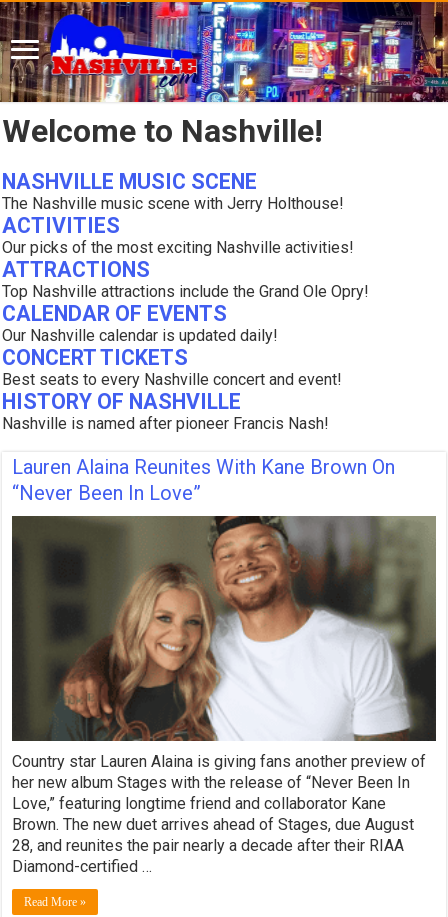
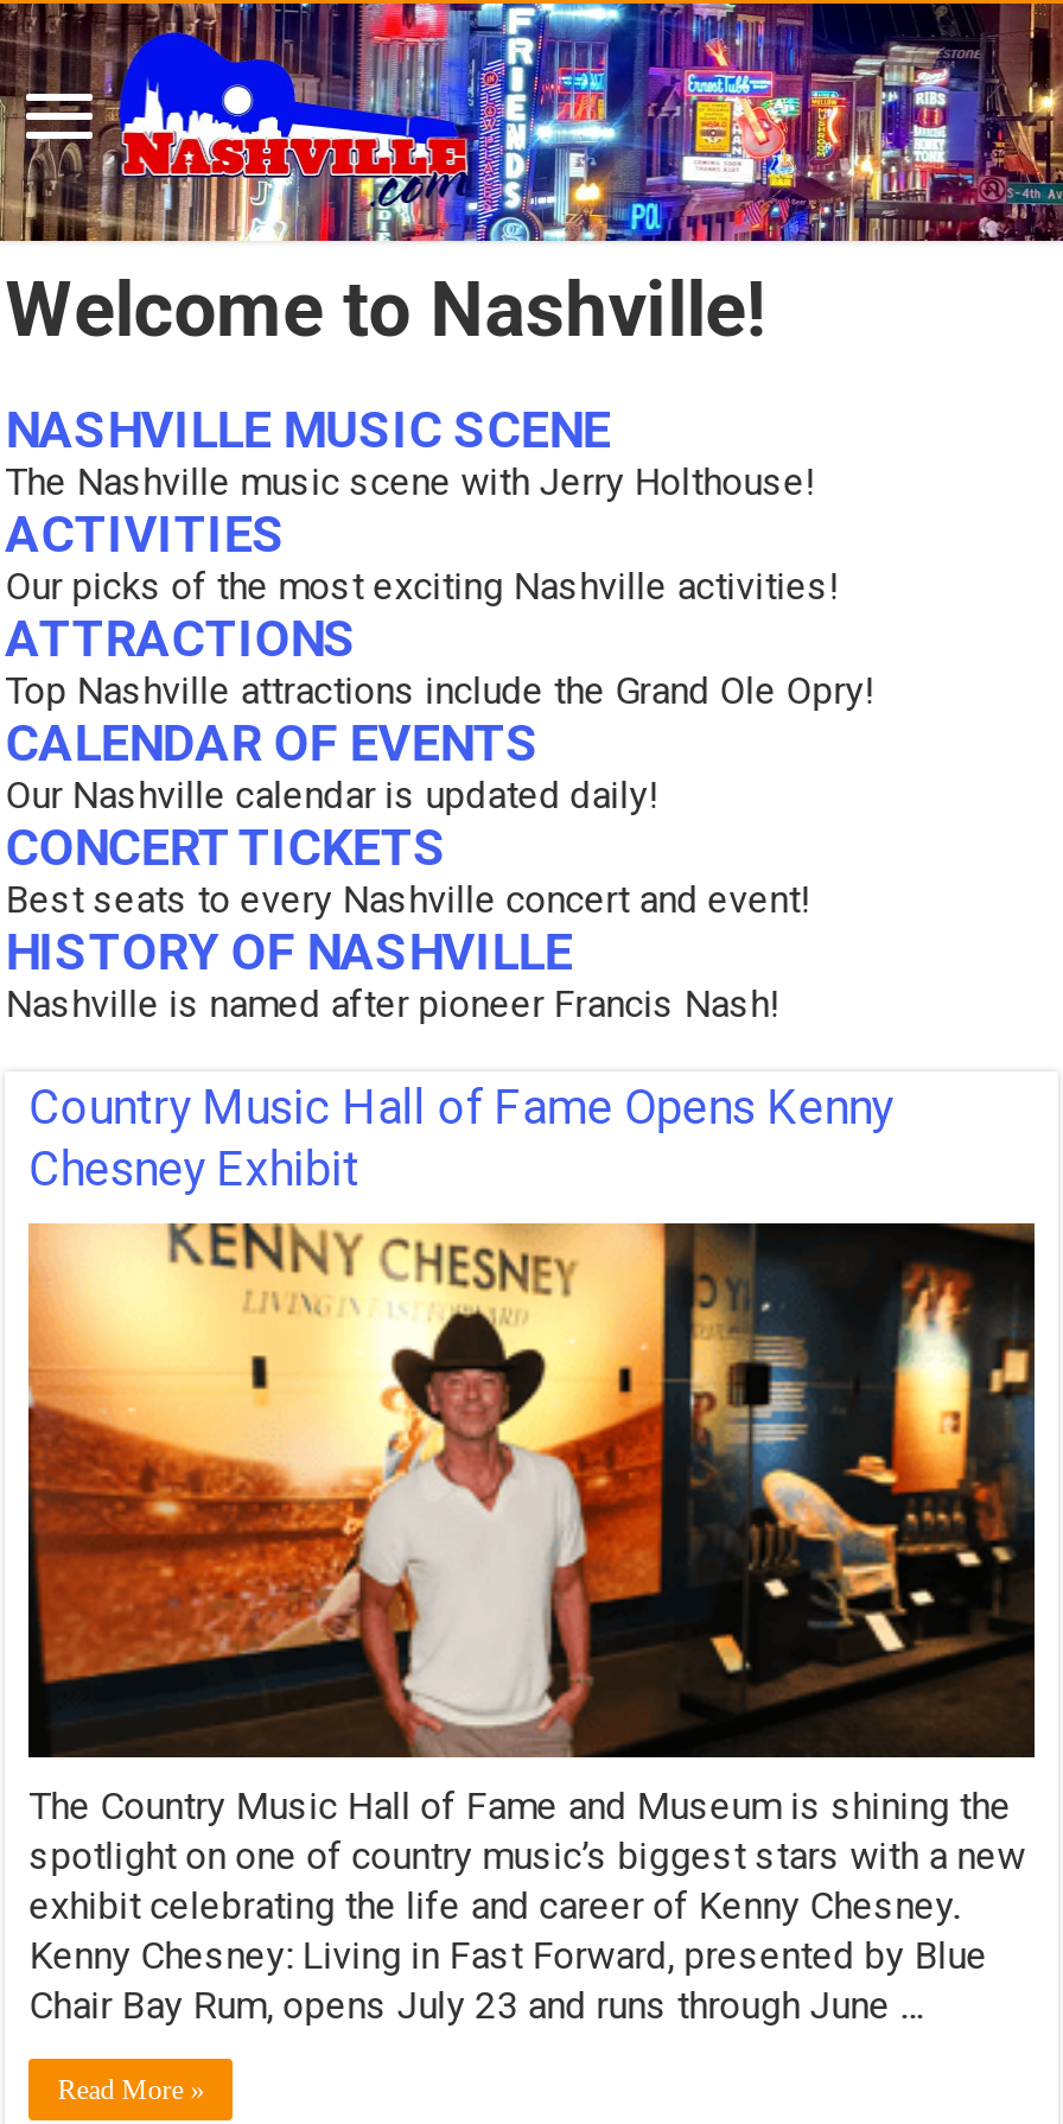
[12,454,395,504] Lauren Alaina Reunites With Kane Brown On | “Never Been In Love” -> [29,1077,893,1196] Country Music Hall of Fame Opens Kenny | Chesney Exhibit
[11,515,436,876] [image] | Country star Lauren Alaina is giving fans another preview of | her new album Stages with the release of “Never Been In | Love,” featuring longtime friend and collaborator Kane | Brown. The new duet arrives ahead of Stages, due August | 28, and reunites the pair nearly a decade after their RIAA | Diamond-certified … -> [26,1221,1037,2028] [image] | The Country Music Hall of Fame and Museum is shining the | spotlight on one of country music’s biggest stars with a new | exhibit celebrating the life and career of Kenny Chesney. | Kenny Chesney: Living in Fast Forward, presented by Blue | Chair Bay Rum, opens July 23 and runs through June …

